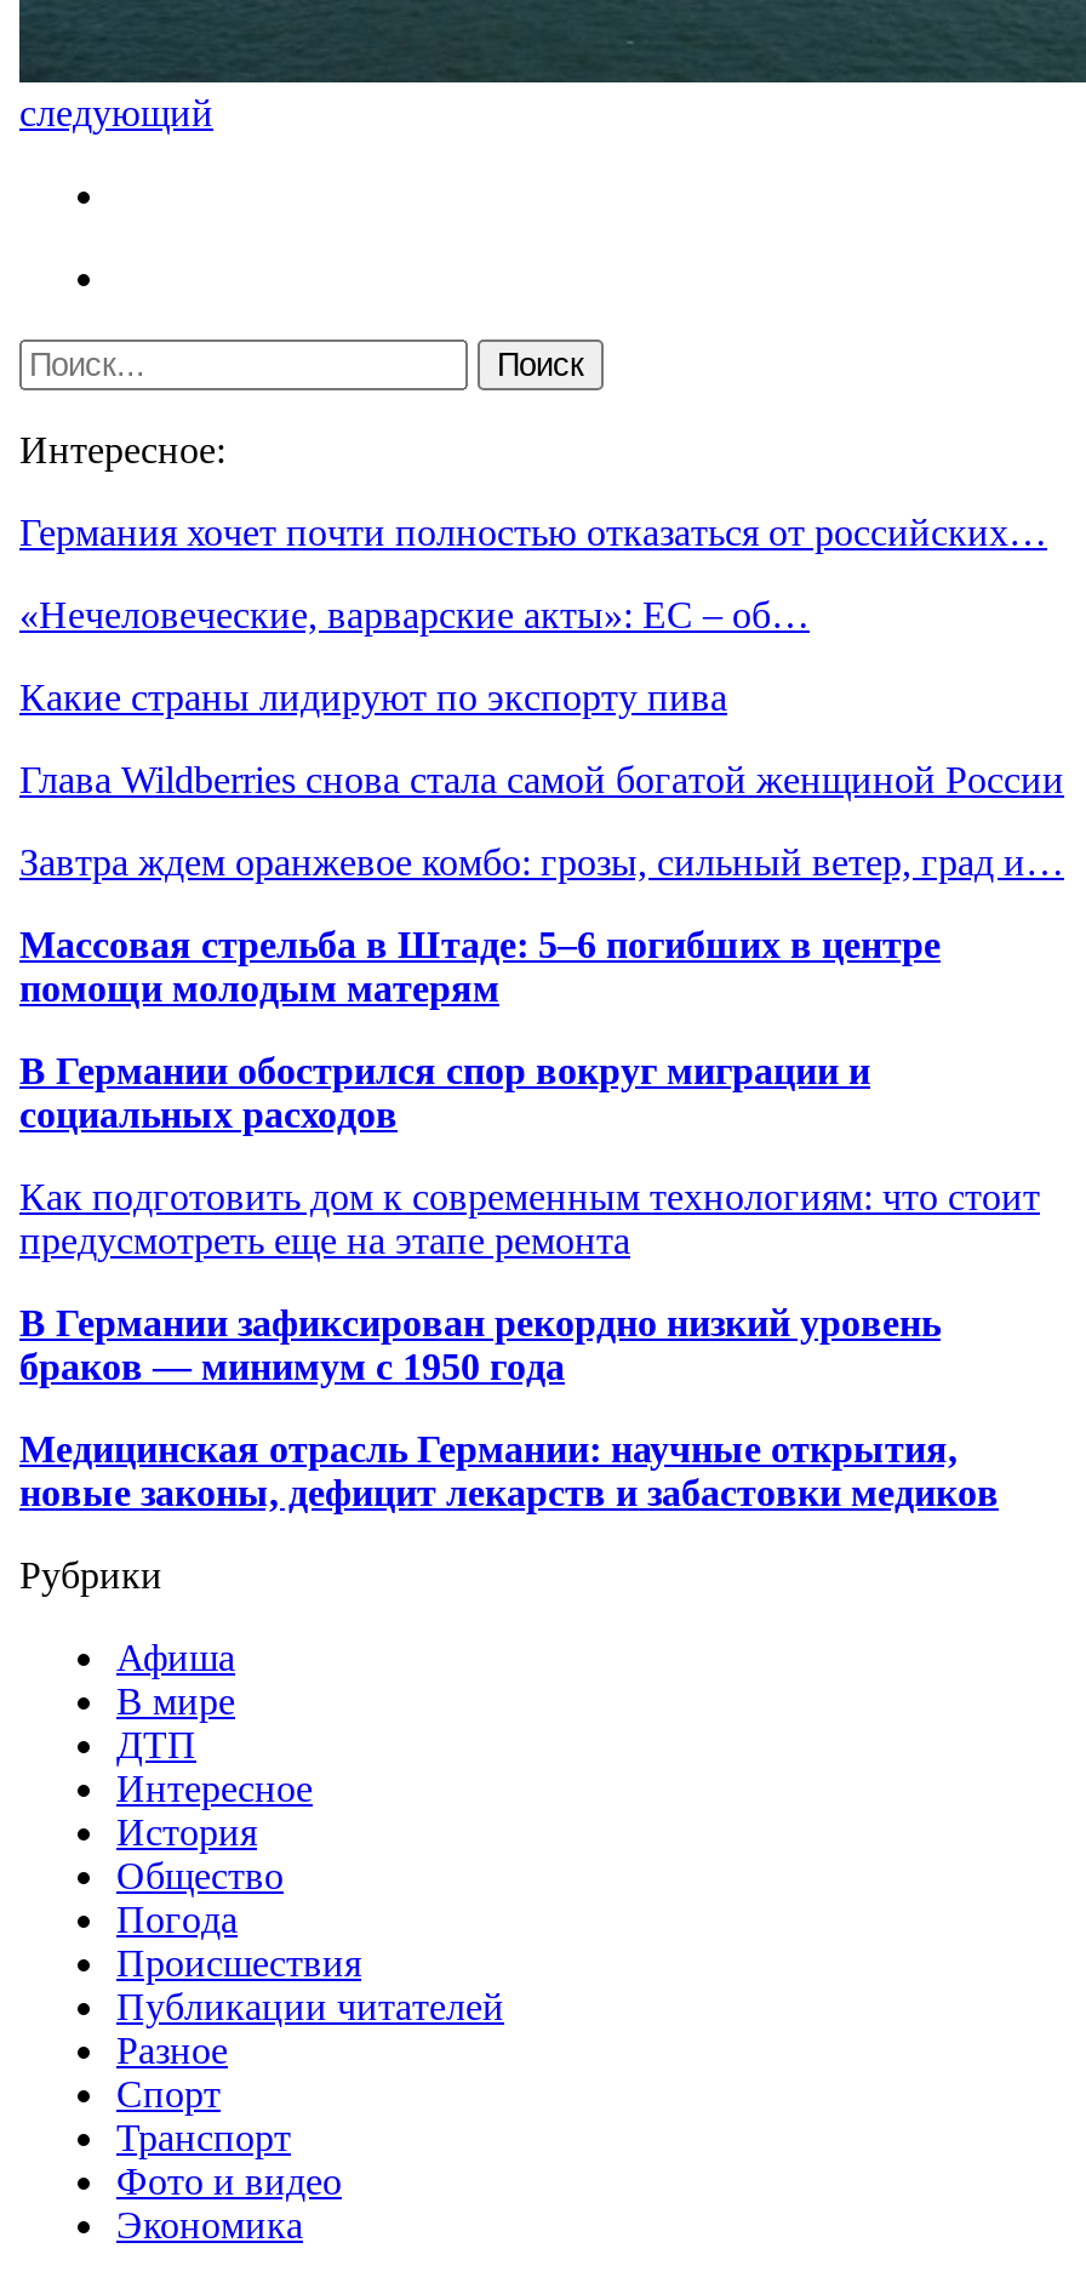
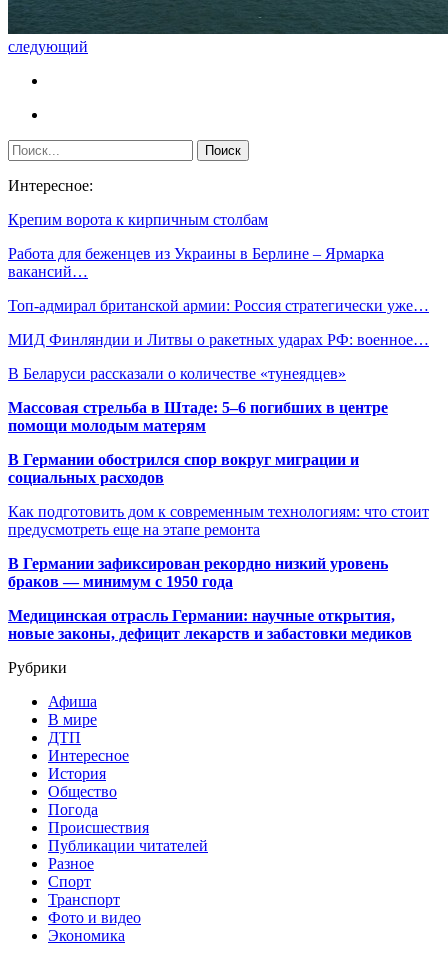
[19,512,1047,553] Германия хочет почти полностью отказаться от российских… -> [8,211,268,228] Крепим ворота к кирпичным столбам
[19,594,810,635] «Нечеловеческие, варварские акты»: ЕС – об… -> [8,245,384,280] Работа для беженцев из Украины в Берлине – Ярмарка | вакансий…
[19,677,727,718] Какие страны лидируют по экспорту пива -> [8,297,429,314] Топ-адмирал британской армии: Россия стратегически уже…
[19,759,1064,800] Глава Wildberries снова стала самой богатой женщиной России -> [8,331,429,348] МИД Финляндии и Литвы о ракетных ударах РФ: военное…
[19,841,1064,883] Завтра ждем оранжевое комбо: грозы, сильный ветер, град и… -> [8,365,346,382] В Беларуси рассказали о количестве «тунеядцев»

